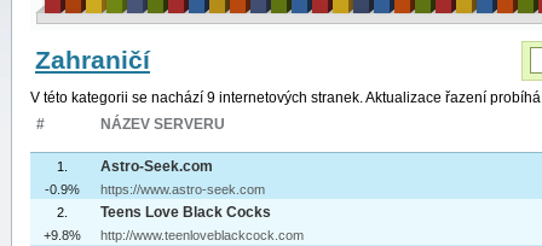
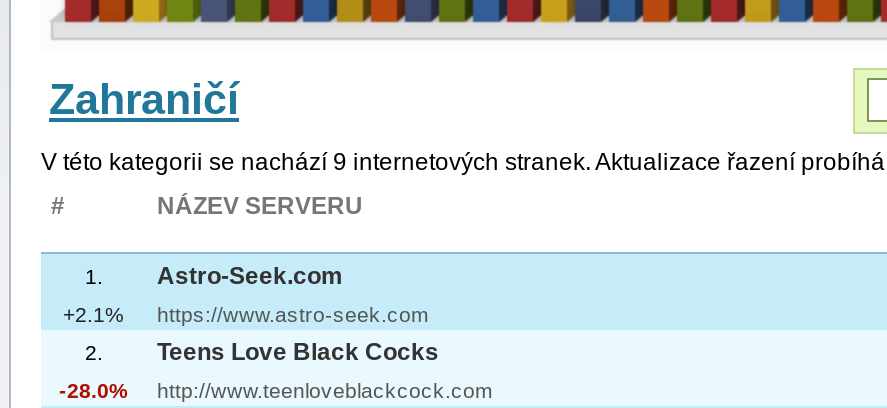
[45,182,265,197] -0.9% https://www.astro-seek.com -> [63,302,429,326] +2.1% https://www.astro-seek.com
[44,228,304,242] +9.8% http://www.teenloveblackcock.com -> [59,378,493,402] -28.0% http://www.teenloveblackcock.com

